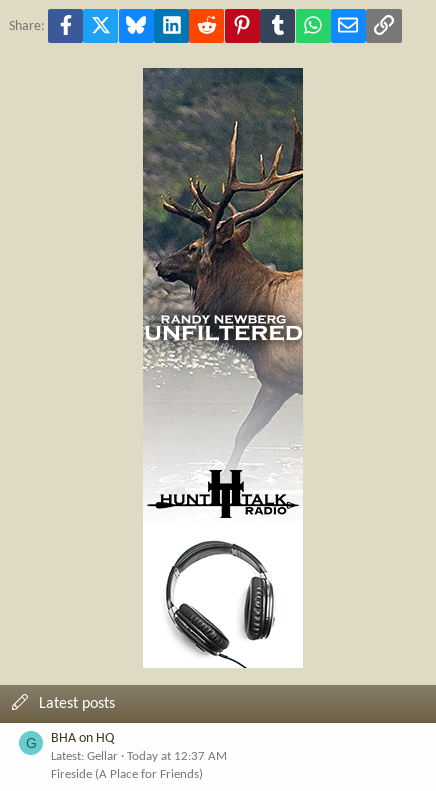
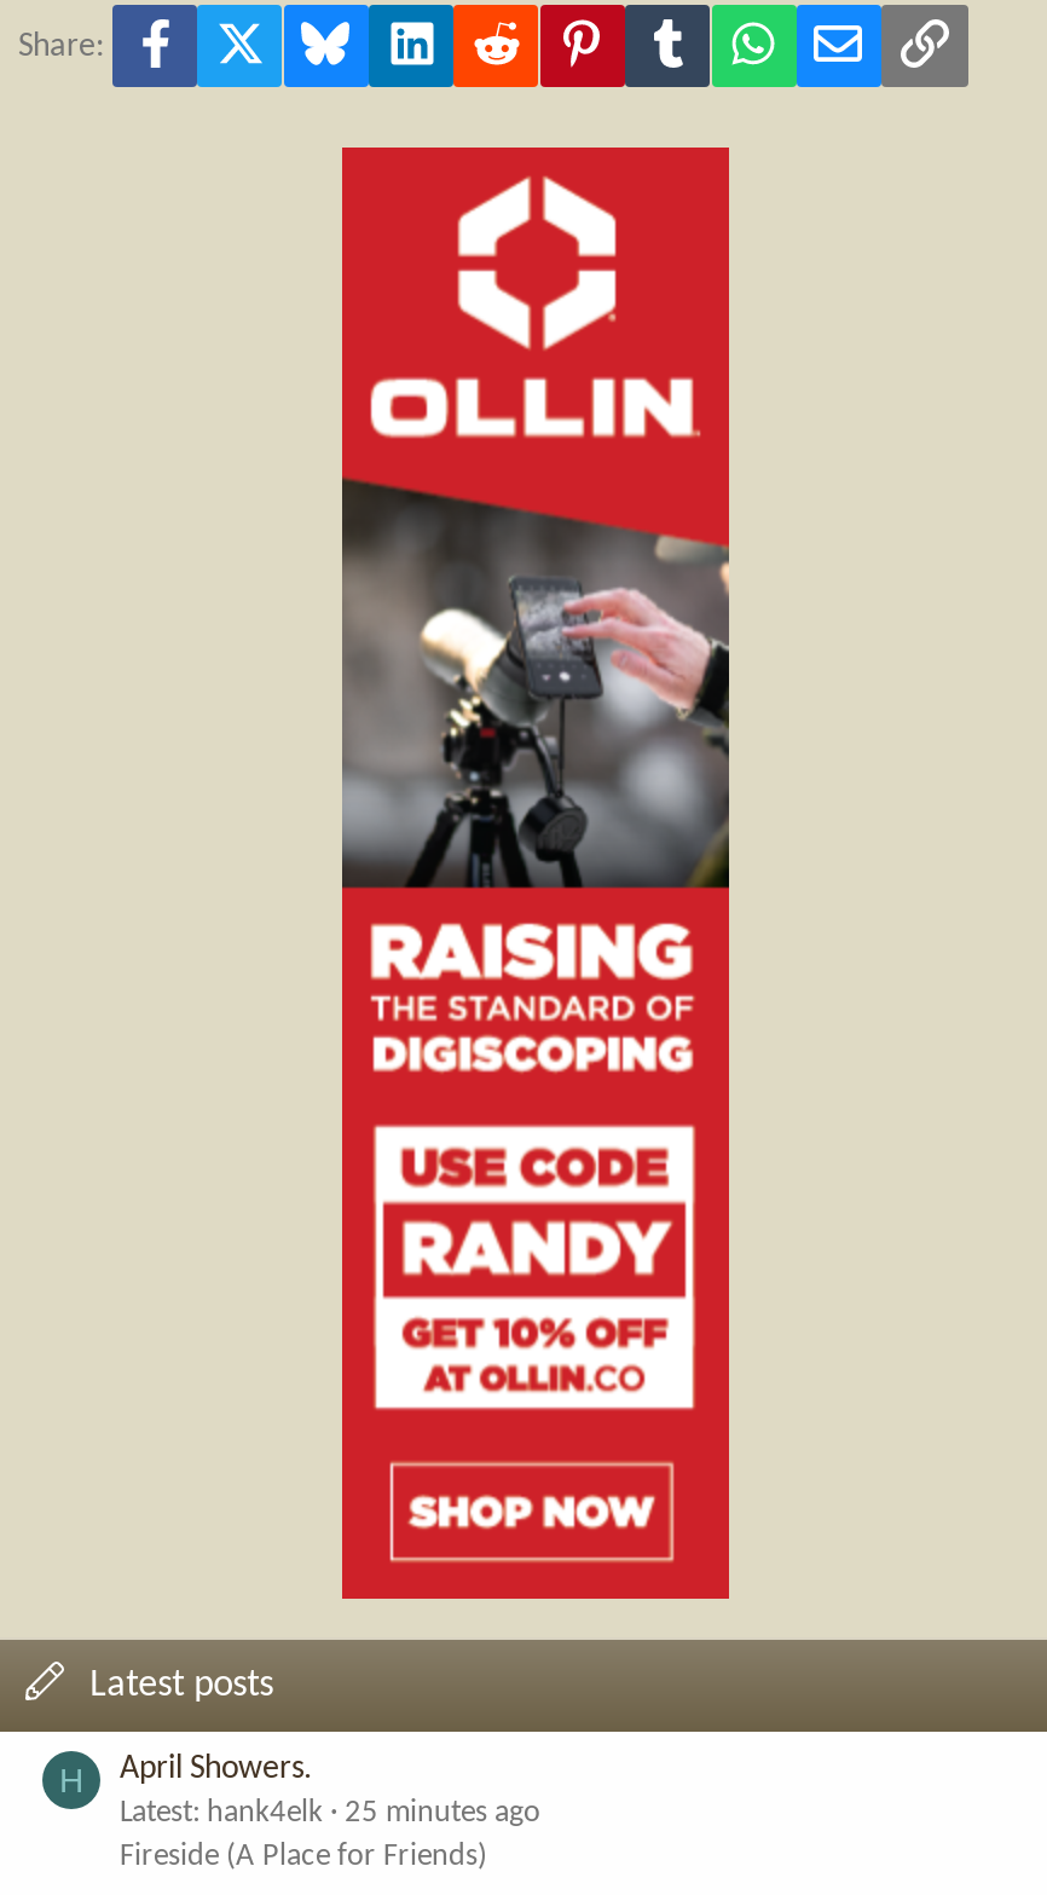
[142,67,304,669] [image] -> [340,145,731,1601] [image]
[25,731,227,763] G | BHA on HQ | Latest: Gellar | Today at 12:37 AM -> [59,1751,540,1828] H | April Showers. | Latest: hank4elk | 25 minutes ago

